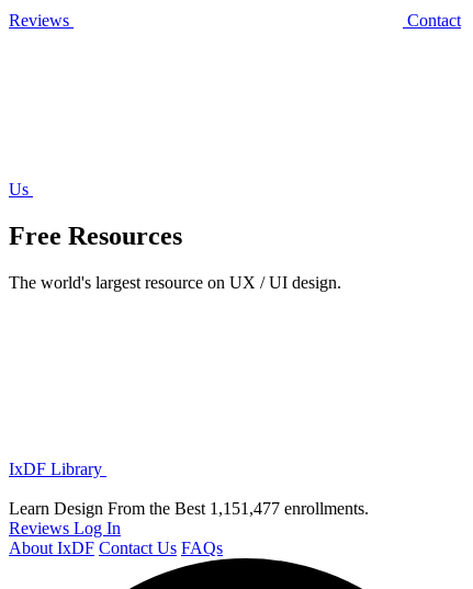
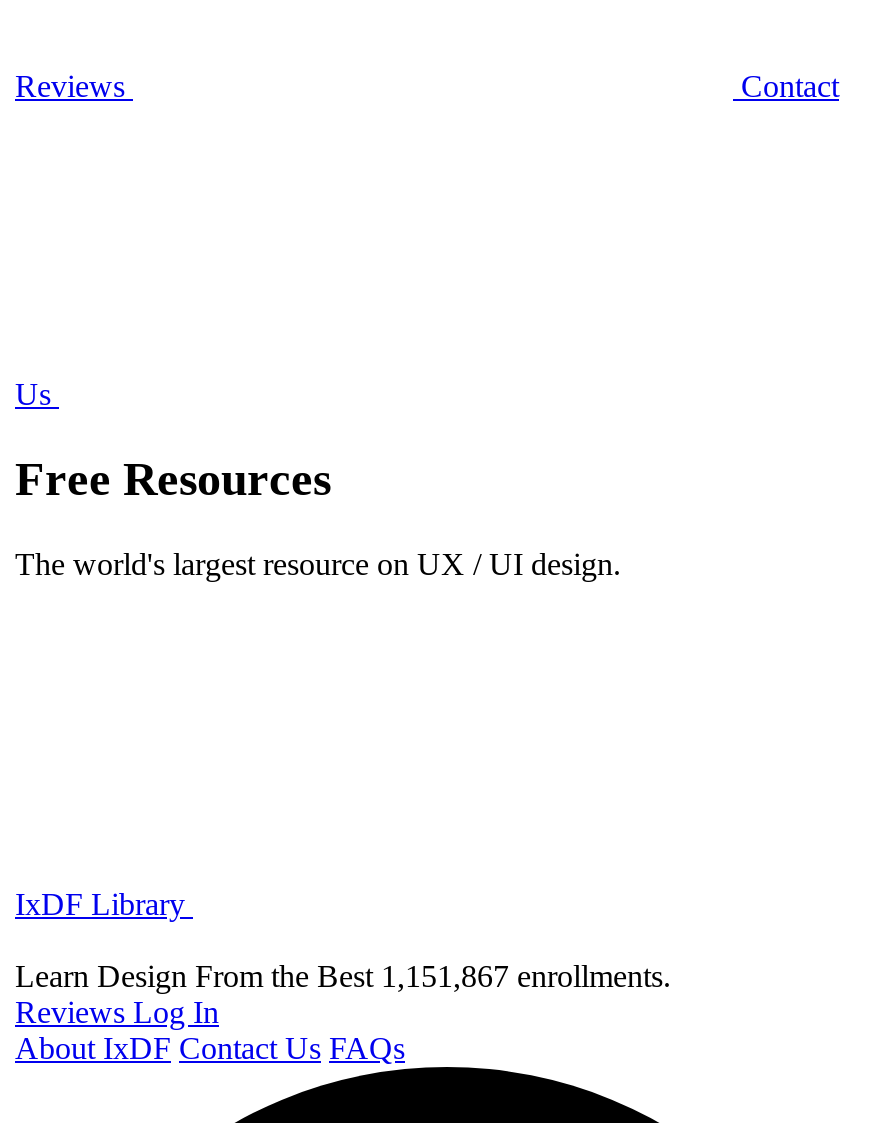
[9,499,369,517] Learn Design From the Best 1,151,477 enrollments. -> [15,958,671,992] Learn Design From the Best 1,151,867 enrollments.

